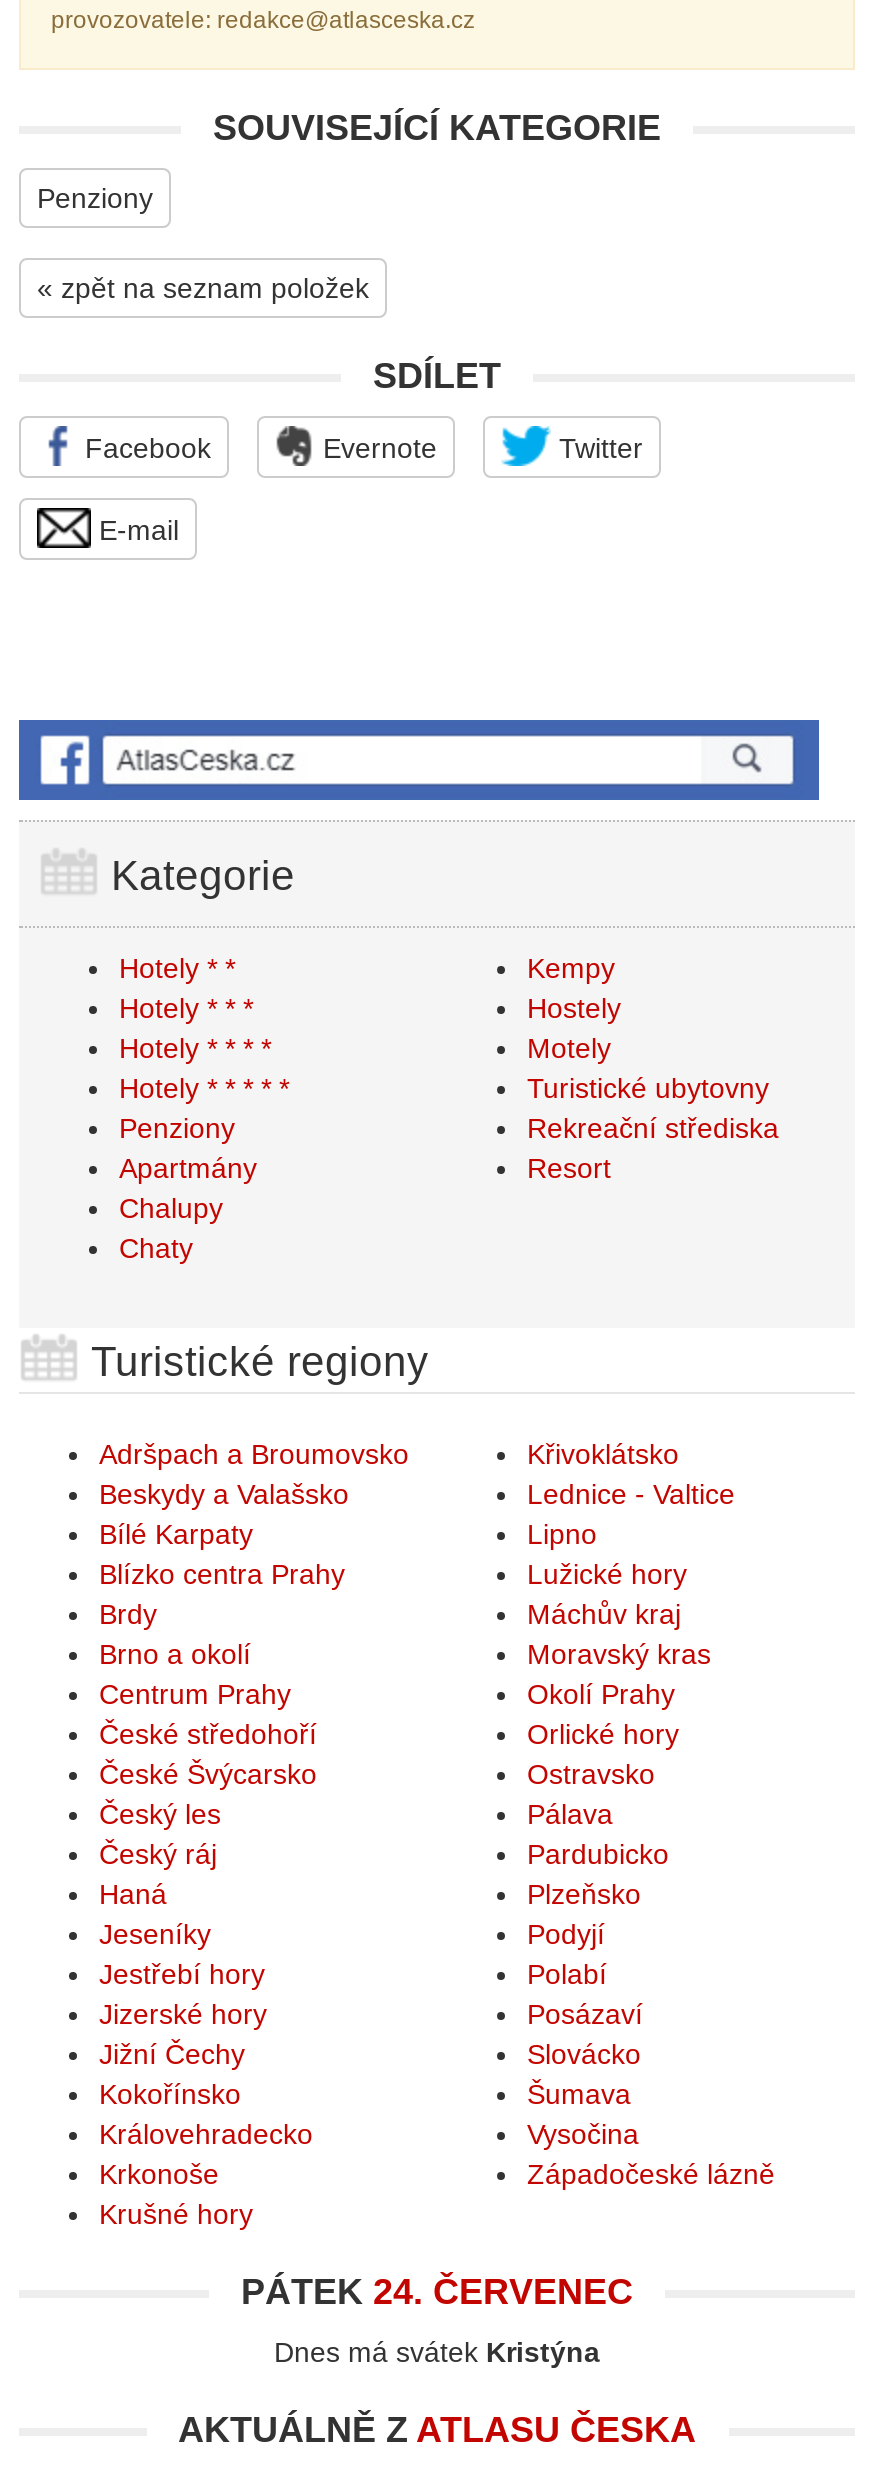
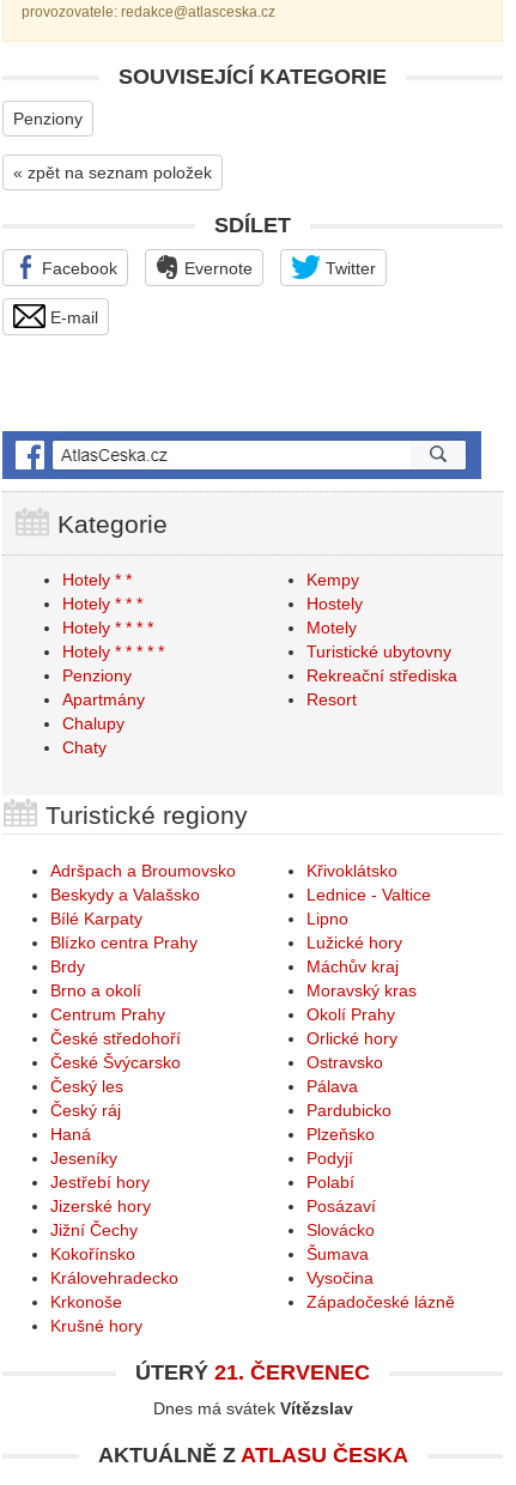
[241,2272,633,2312] PÁTEK 24. ČERVENEC -> [135,1360,370,1384] ÚTERÝ 21. ČERVENEC
[274,2336,600,2368] Dnes má svátek Kristýna -> [153,1399,353,1418] Dnes má svátek Vítězslav

